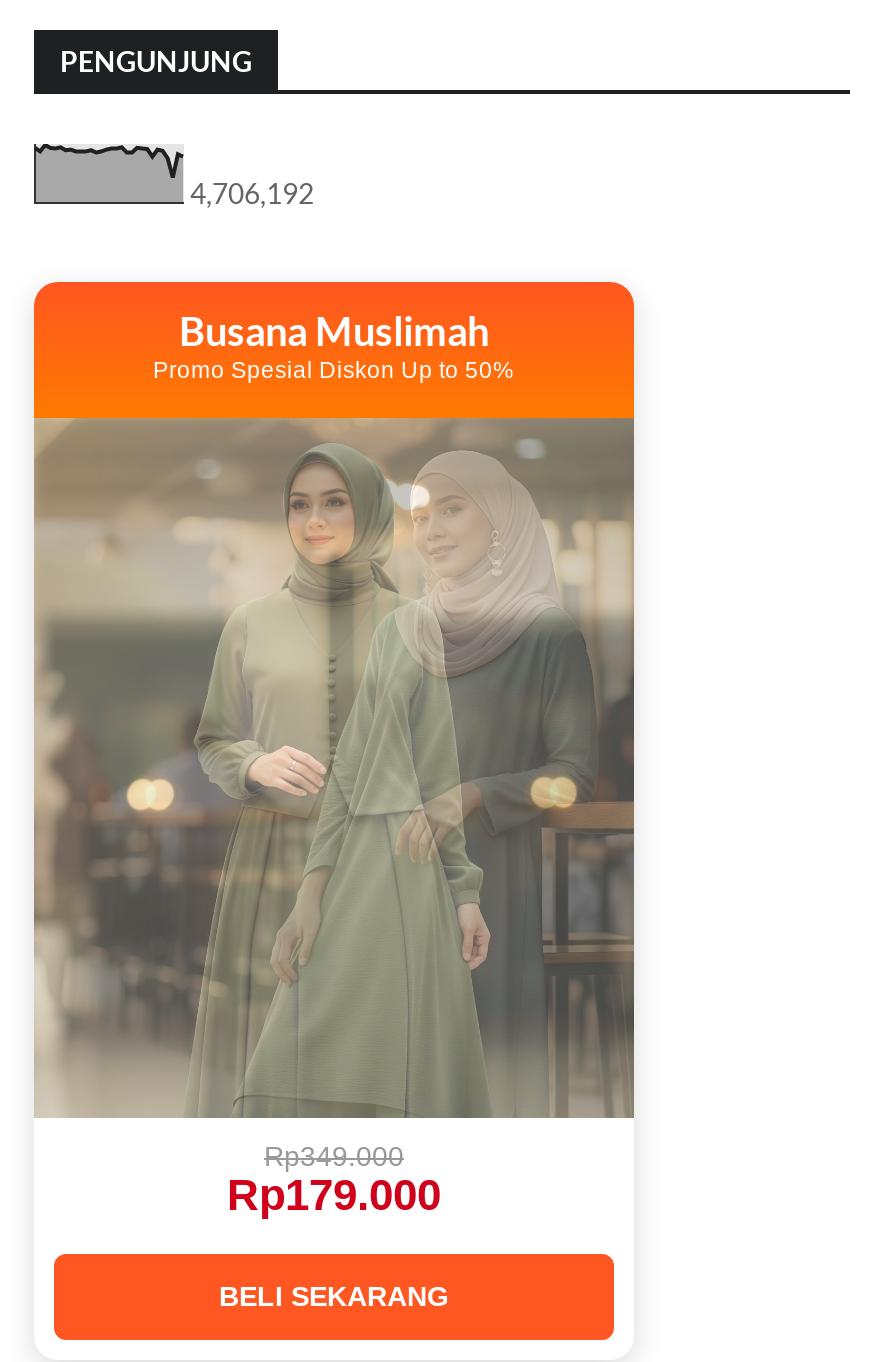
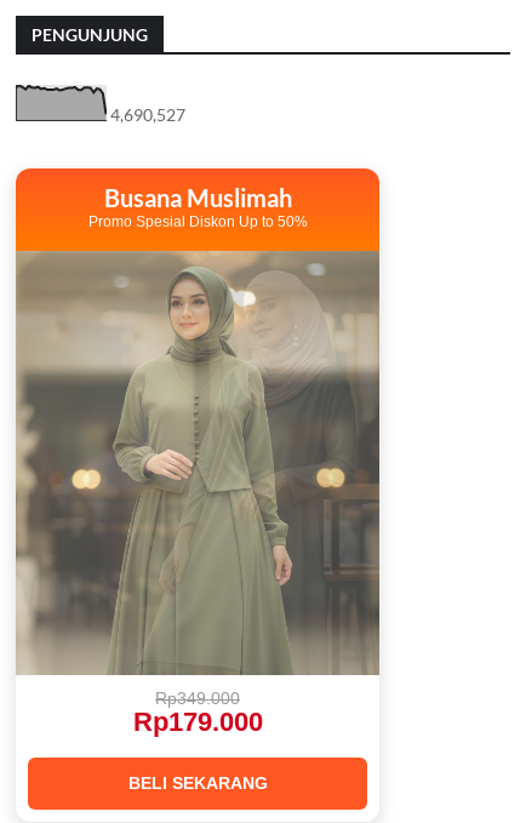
[190,176,314,210] 4,706,192 -> [110,104,185,125] 4,690,527

